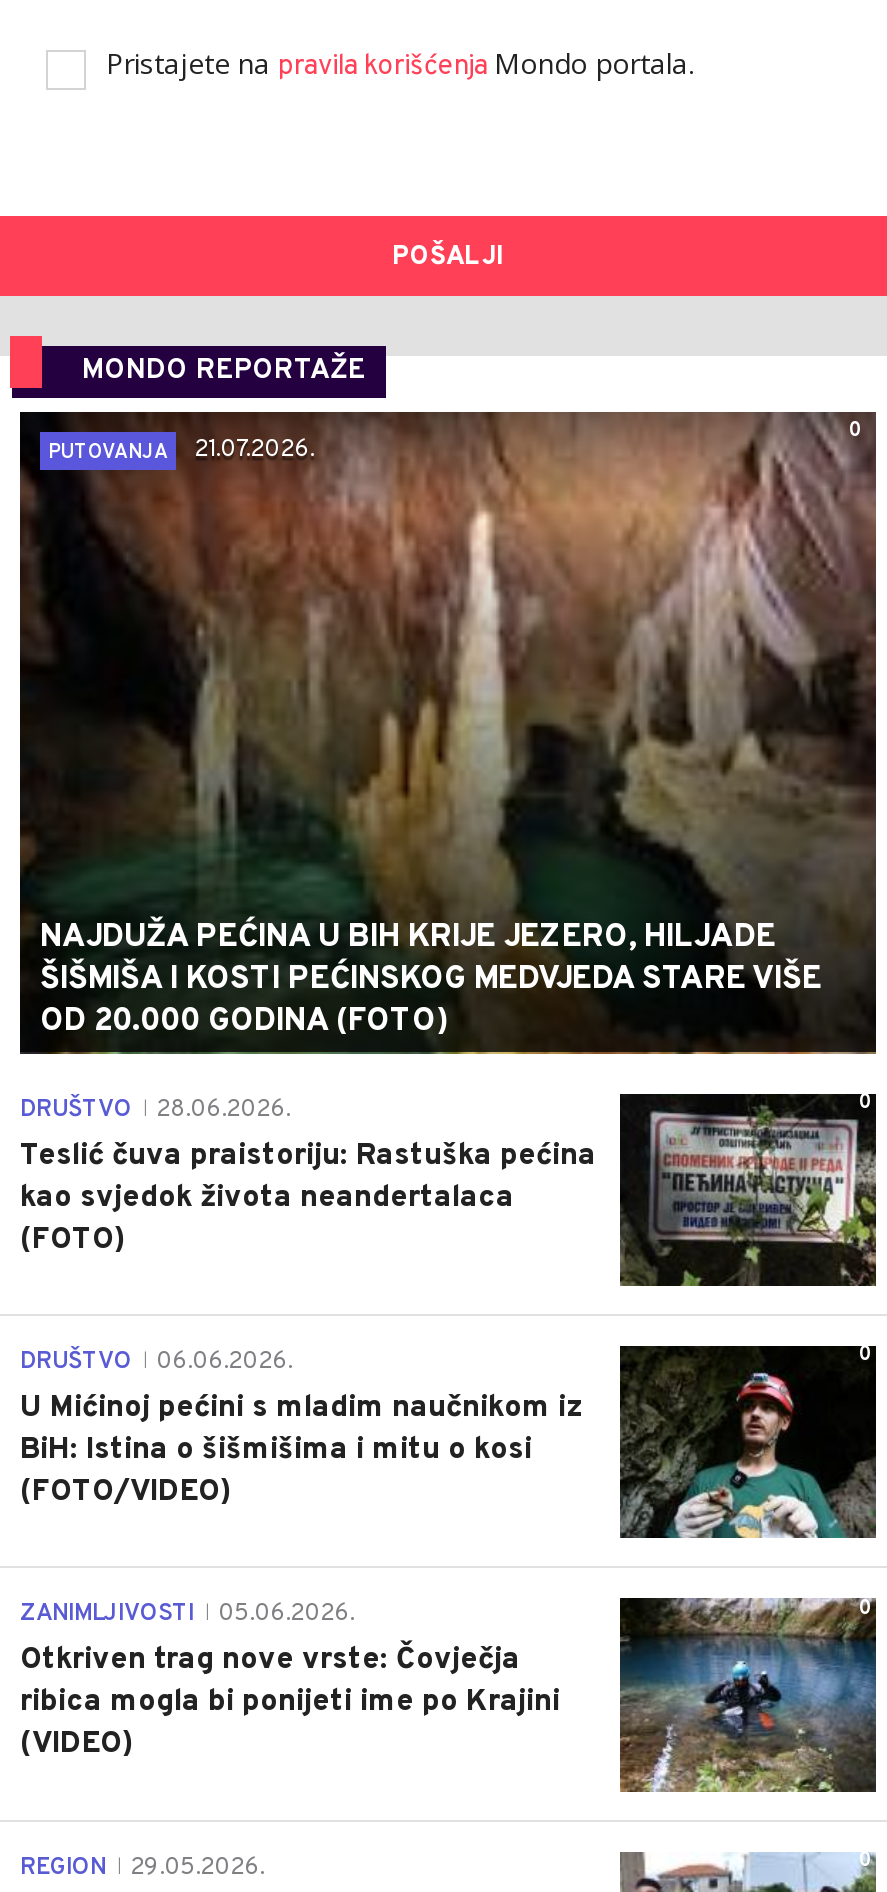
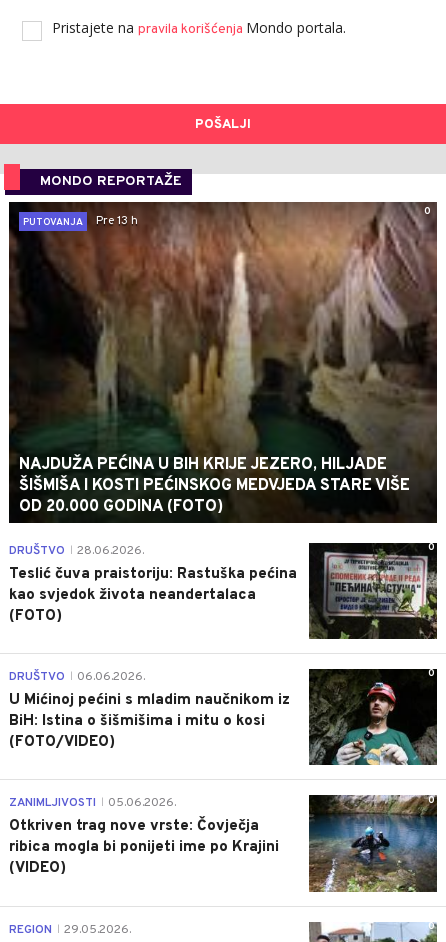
[48,434,314,466] PUTOVANJA 21.07.2026. -> [23,213,138,229] PUTOVANJA Pre 13 h

